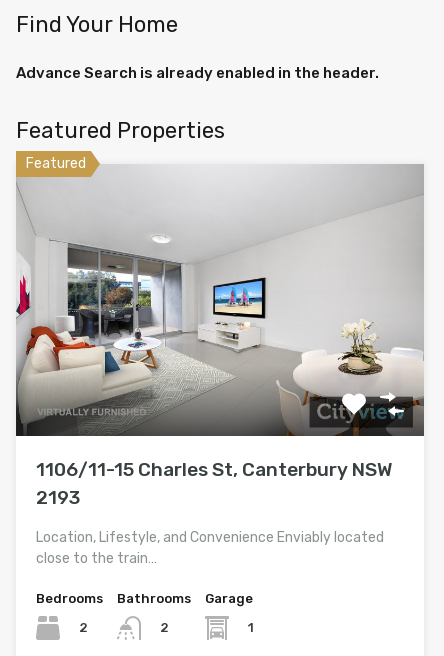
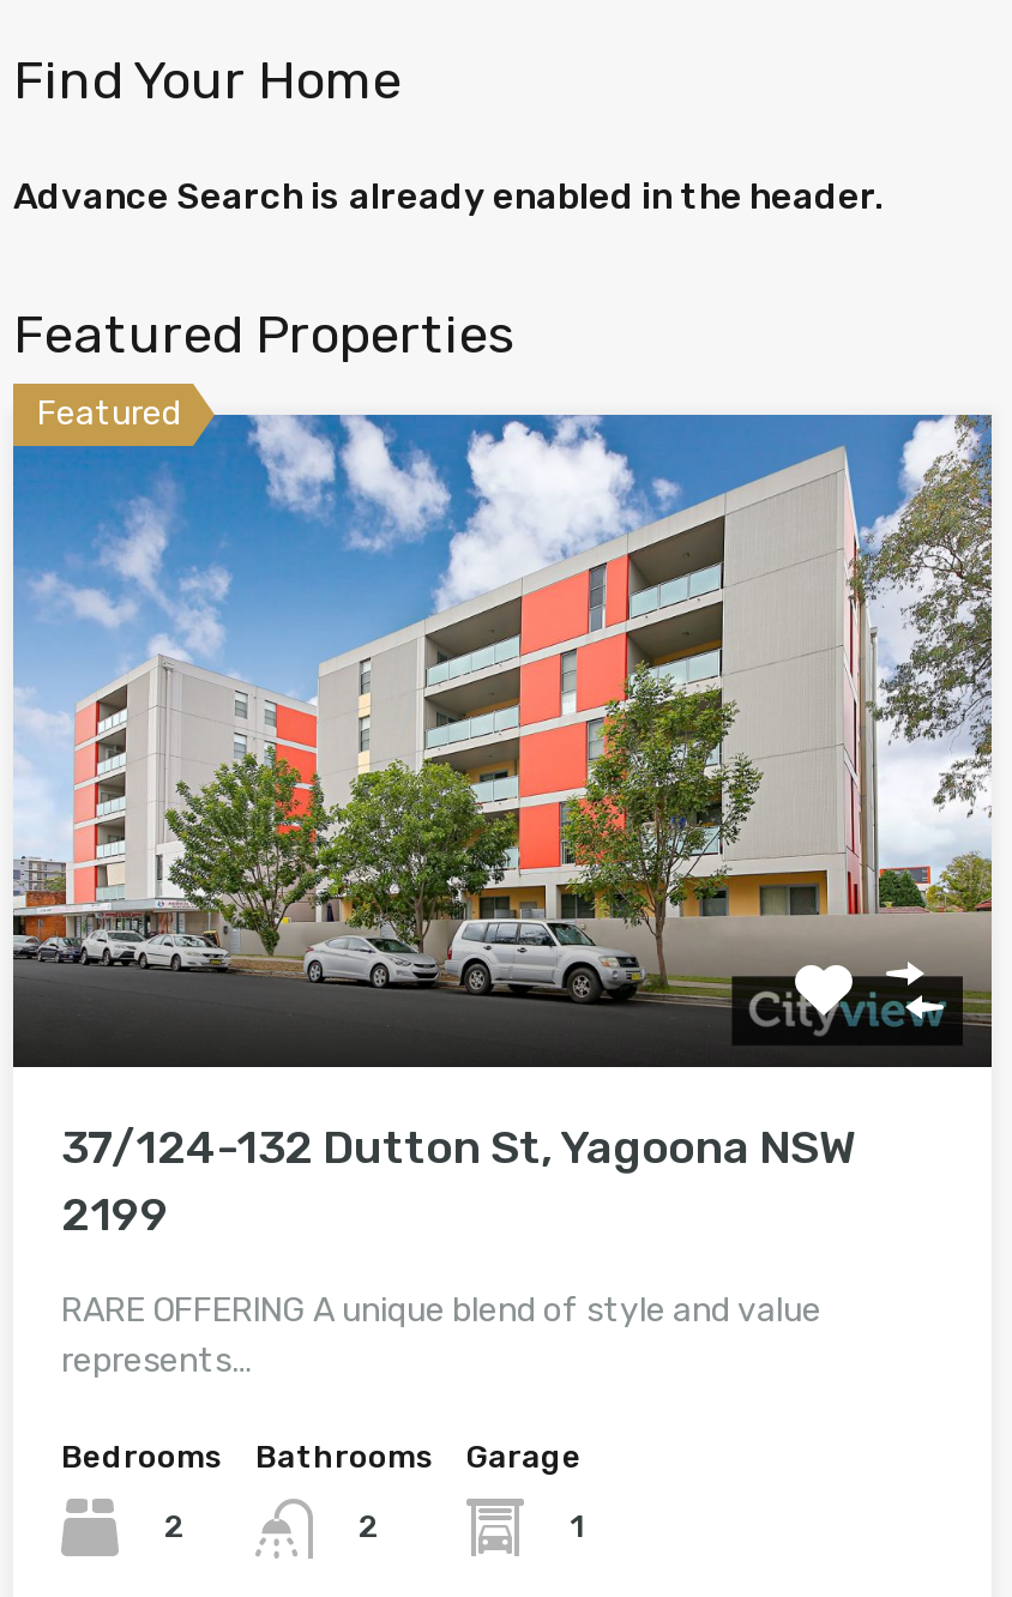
[15,164,424,509] [image] | 1106/11-15 Charles St, Canterbury NSW | 2193 -> [11,412,994,1243] [image] | 37/124-132 Dutton St, Yagoona NSW | 2199
[36,529,384,567] Location, Lifestyle, and Convenience Enviably located | close to the train… -> [61,1291,821,1382] RARE OFFERING A unique blend of style and value | represents…

